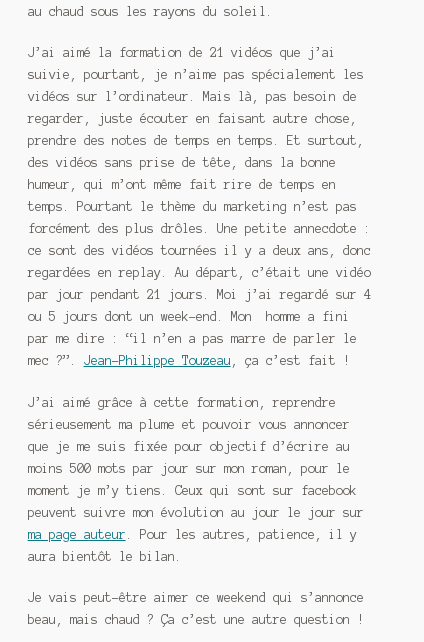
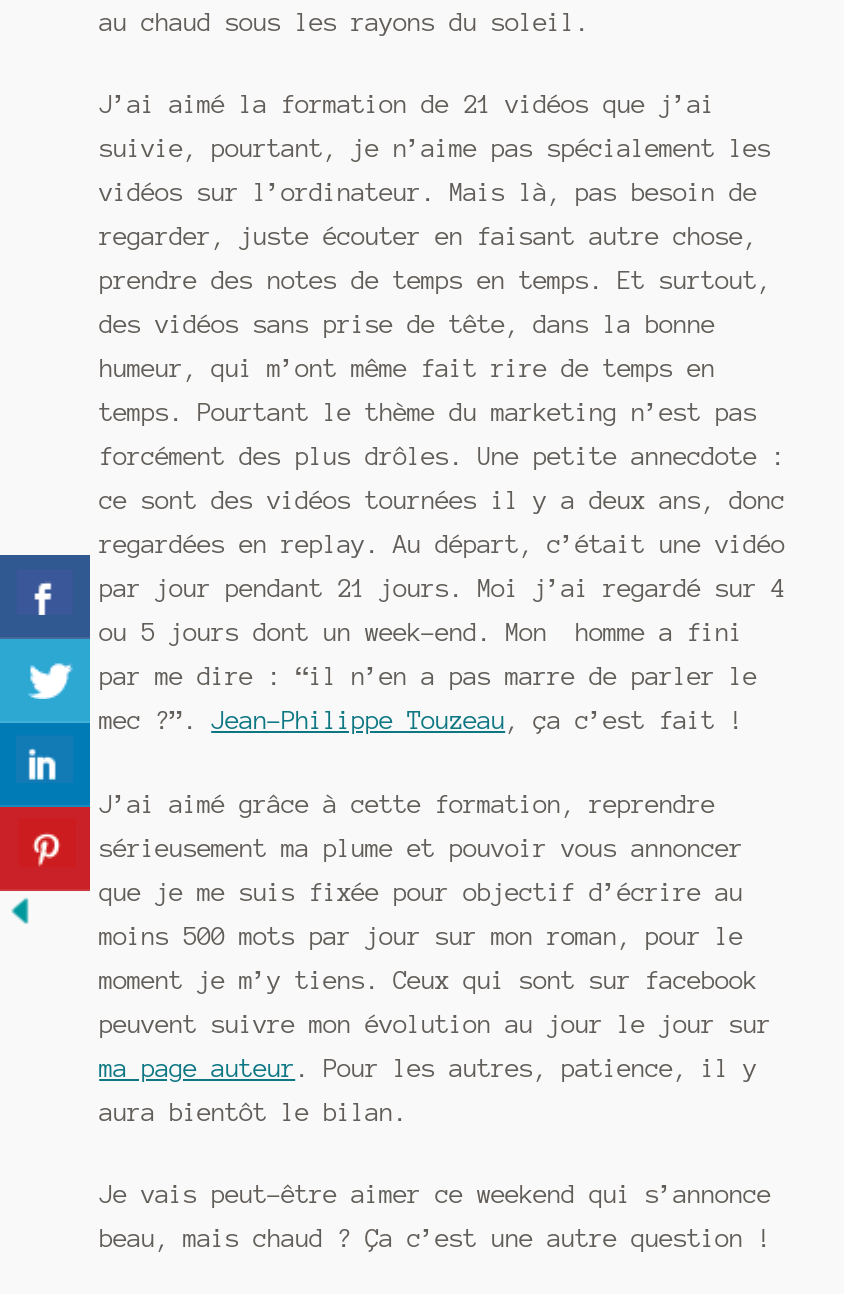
none -> [6,553,92,925] [image]

